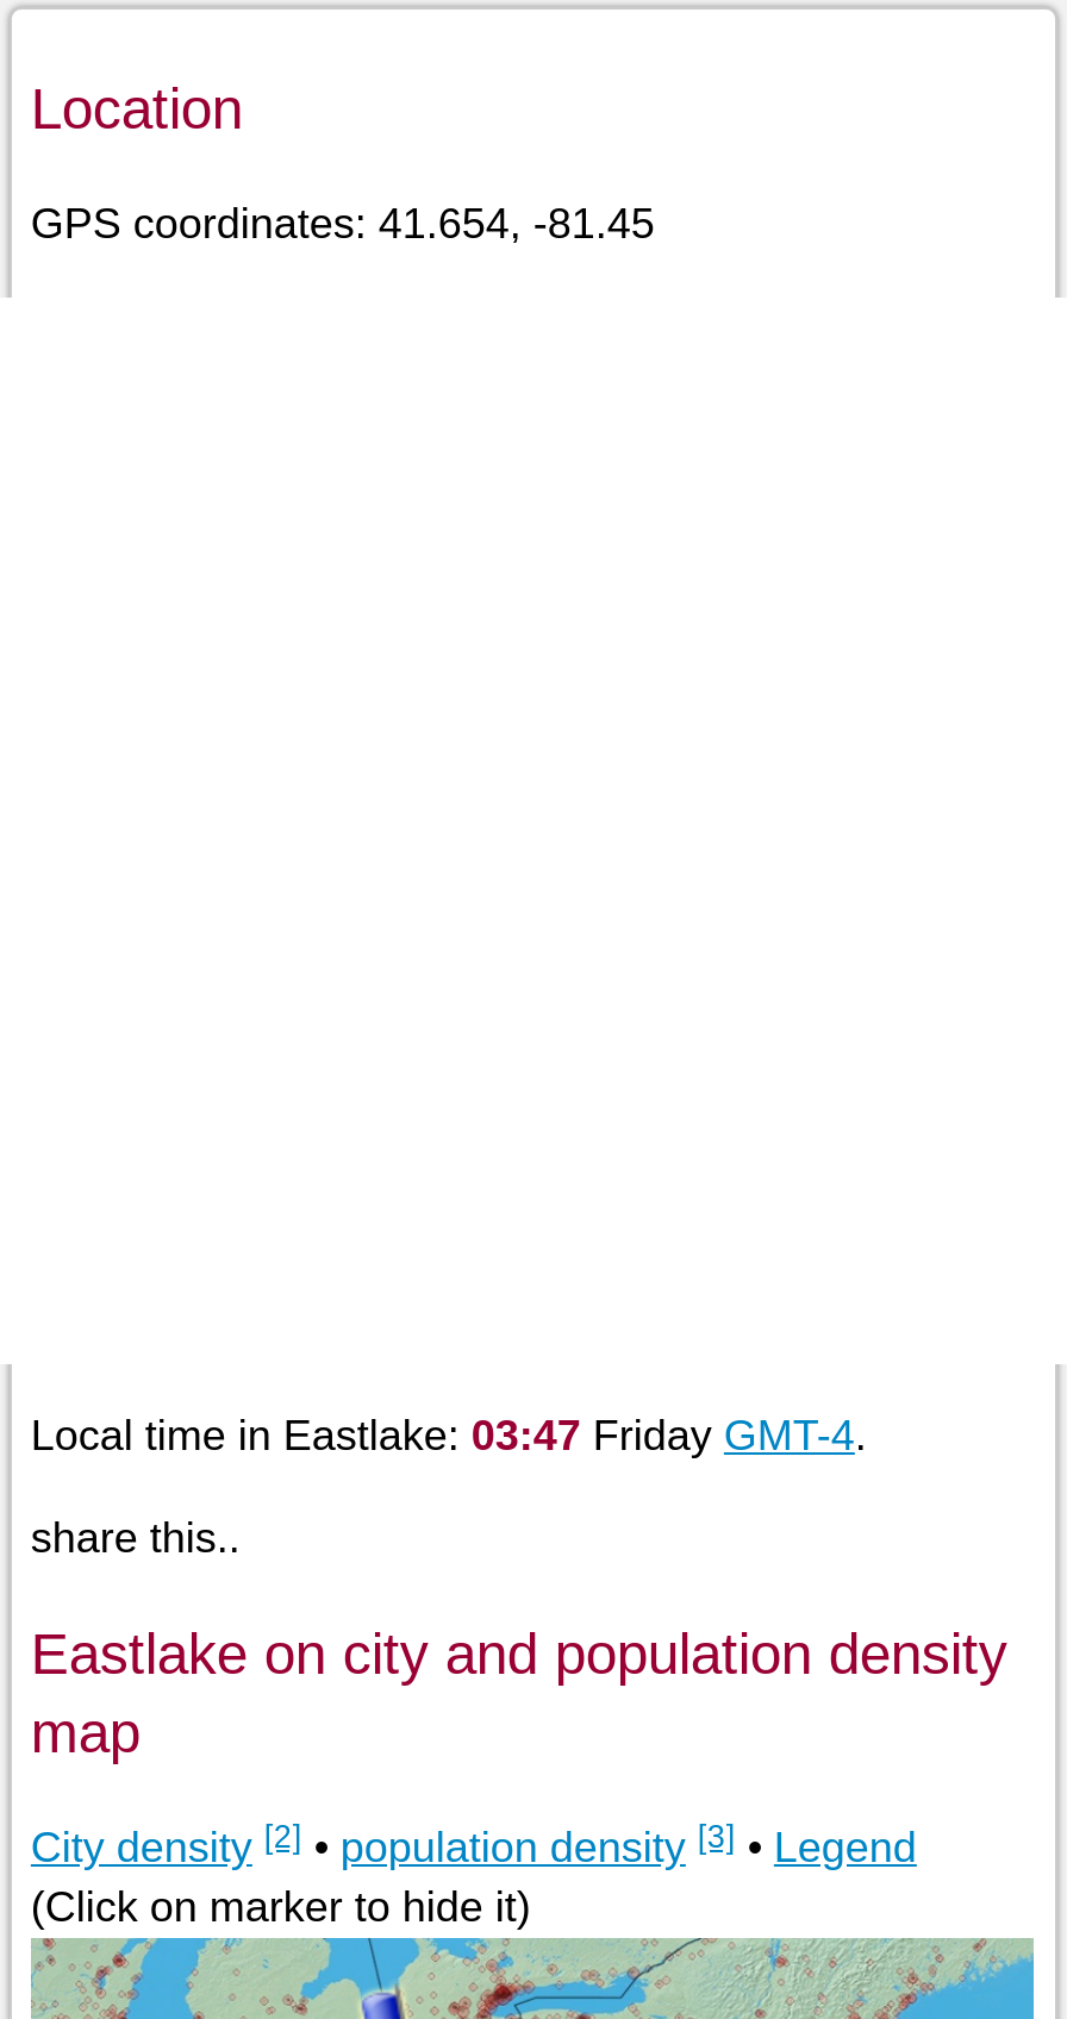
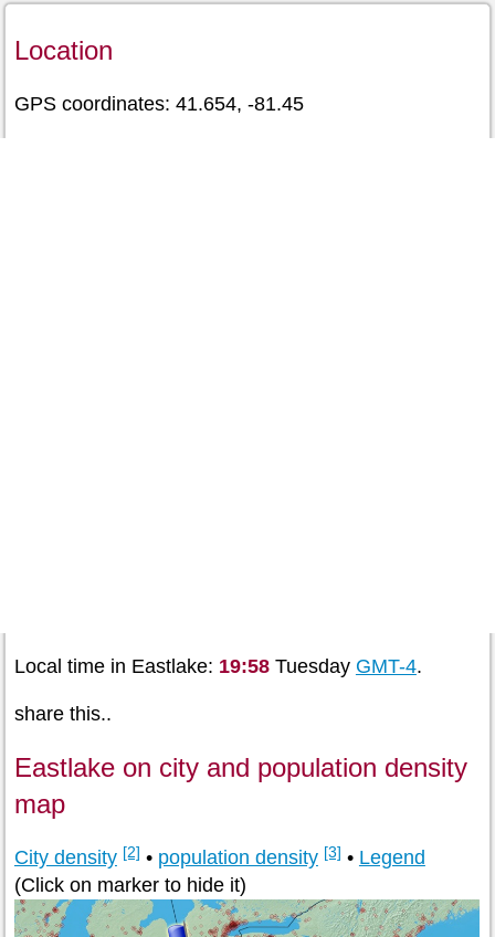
[31,1411,867,1458] Local time in Eastlake: 03:47 Friday GMT-4. -> [14,655,422,677] Local time in Eastlake: 19:58 Tuesday GMT-4.

